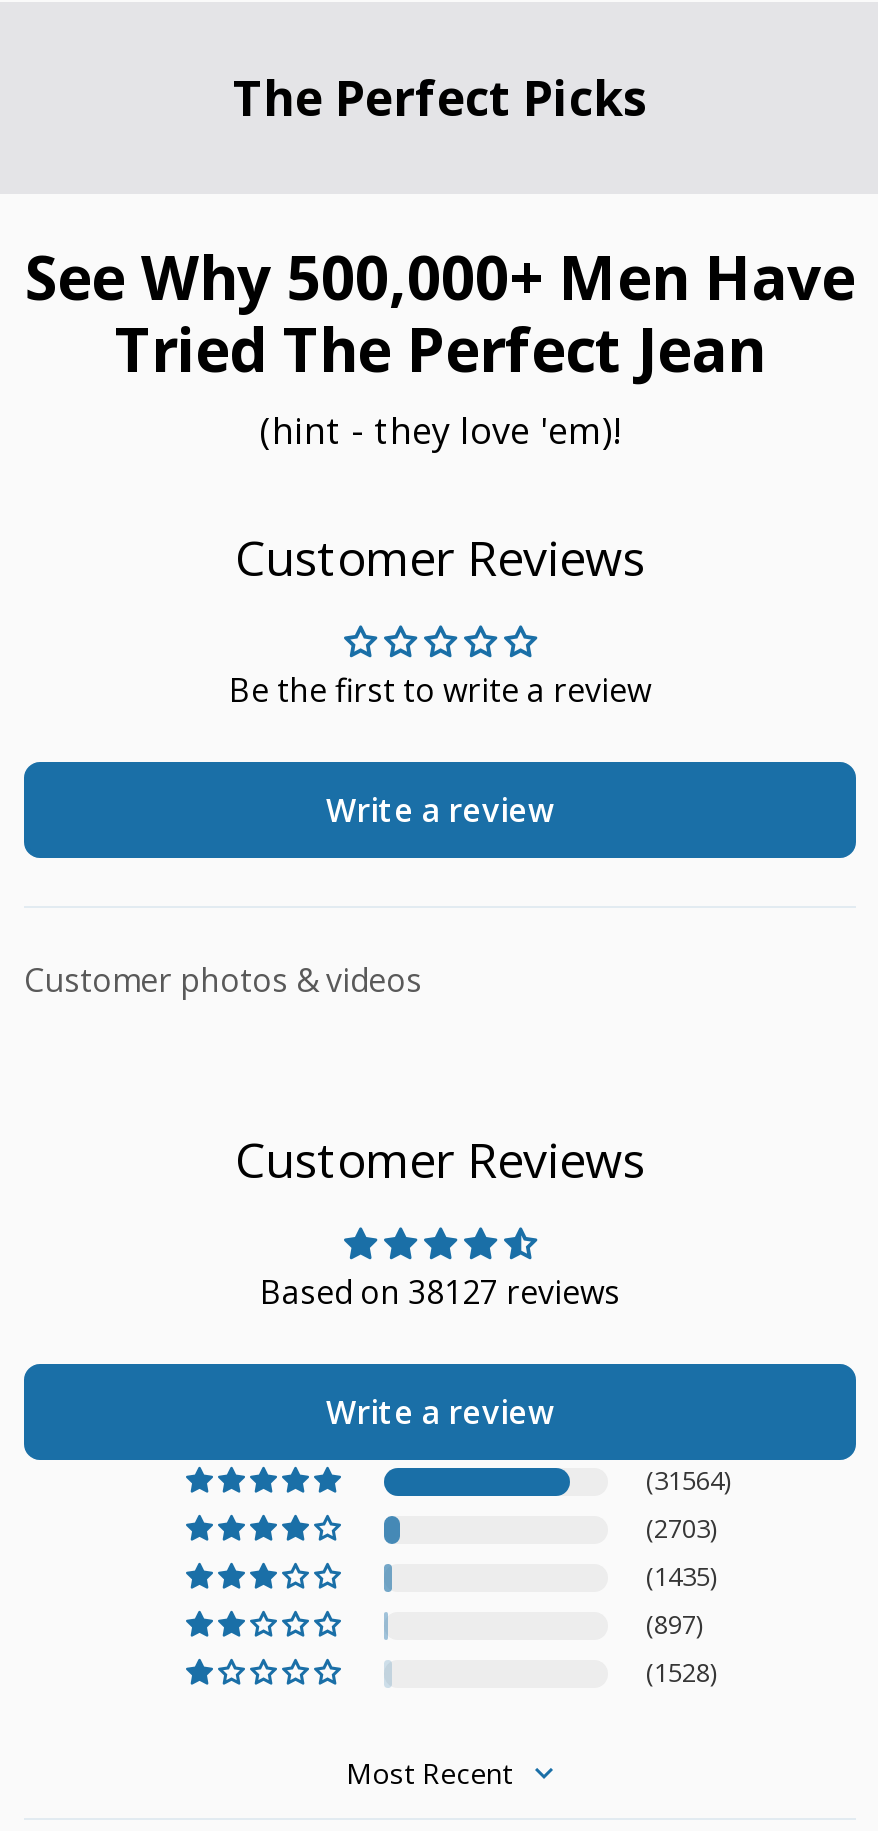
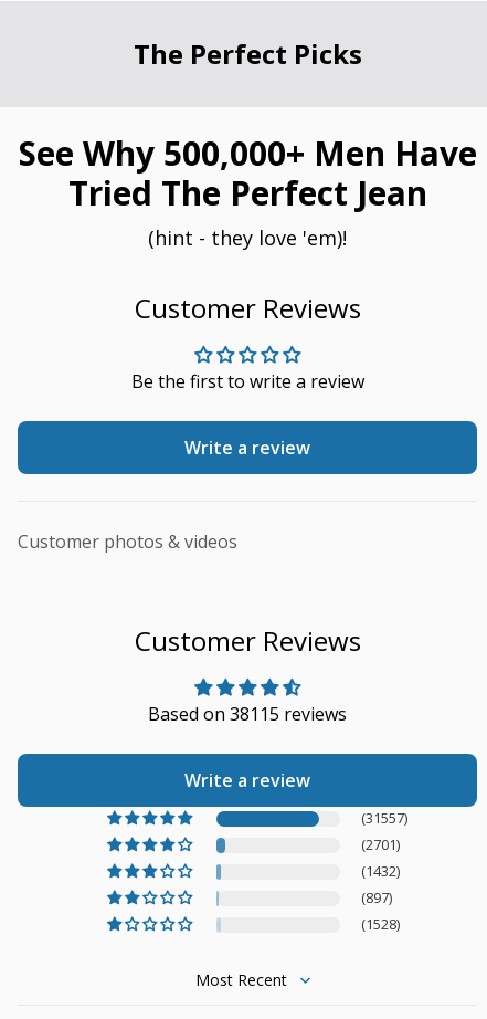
[260,1270,620,1314] Based on 38127 reviews -> [148,702,347,726] Based on 38115 reviews
[646,1462,730,1498] (31564) -> [361,808,407,828] (31557)
[646,1510,716,1546] (2703) -> [361,835,400,854] (2701)
[646,1558,716,1594] (1435) -> [361,861,400,881] (1432)

